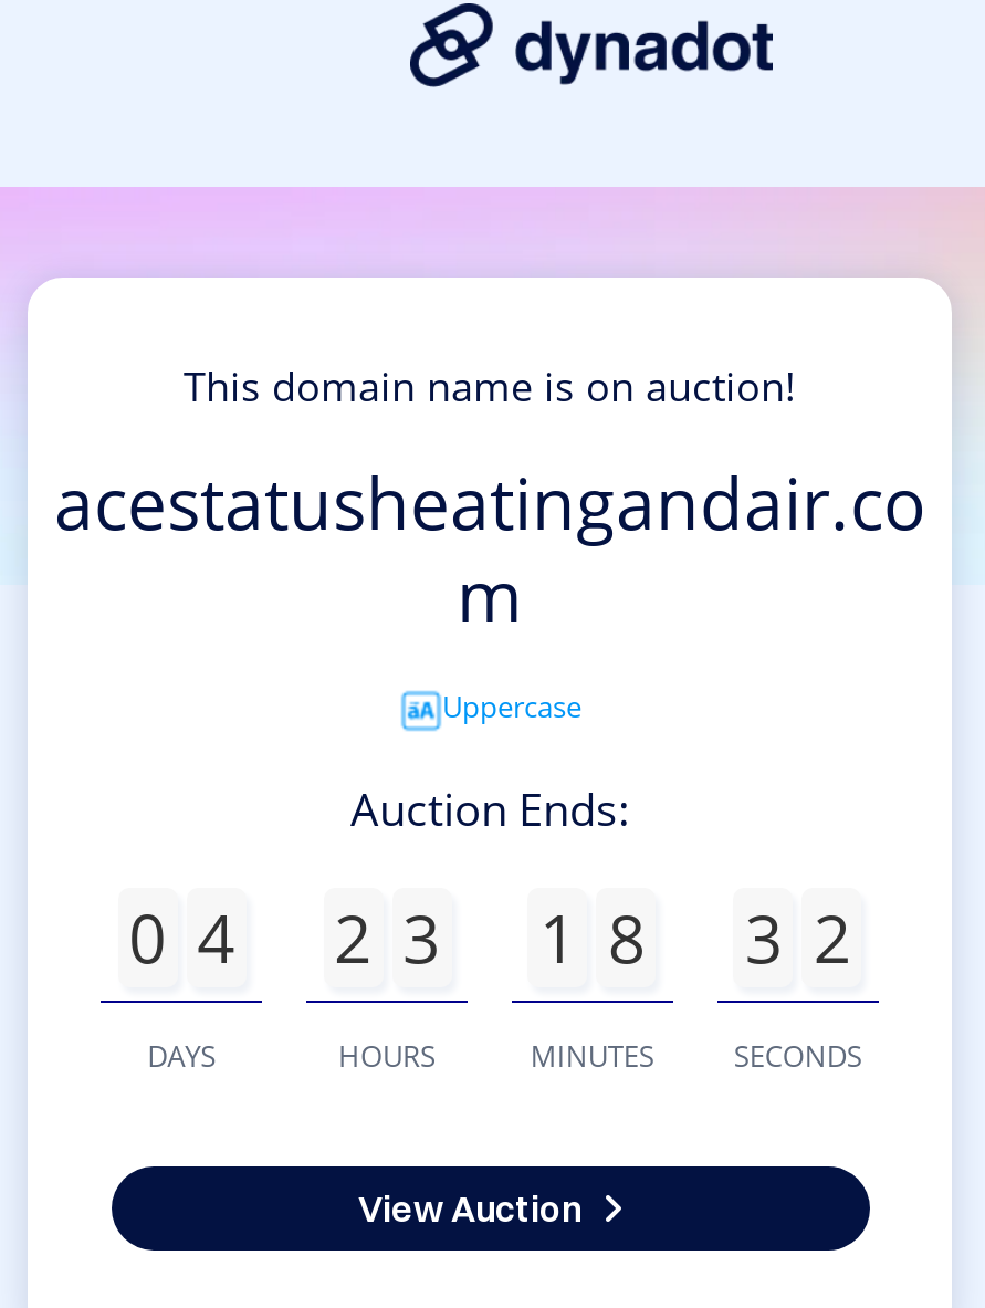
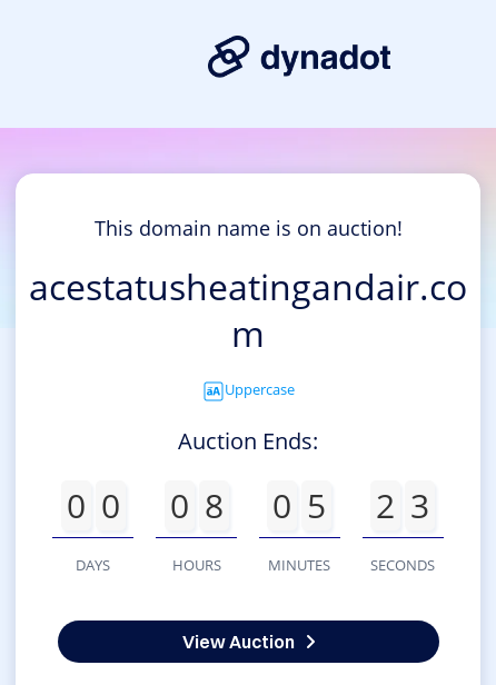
[128,892,235,983] 0 4 -> [66,483,120,528] 0 0
[334,892,440,983] 2 3 -> [170,483,223,528] 0 8
[539,892,645,983] 1 8 -> [273,483,326,528] 0 5
[745,892,851,983] 3 2 -> [376,483,430,528] 2 3

